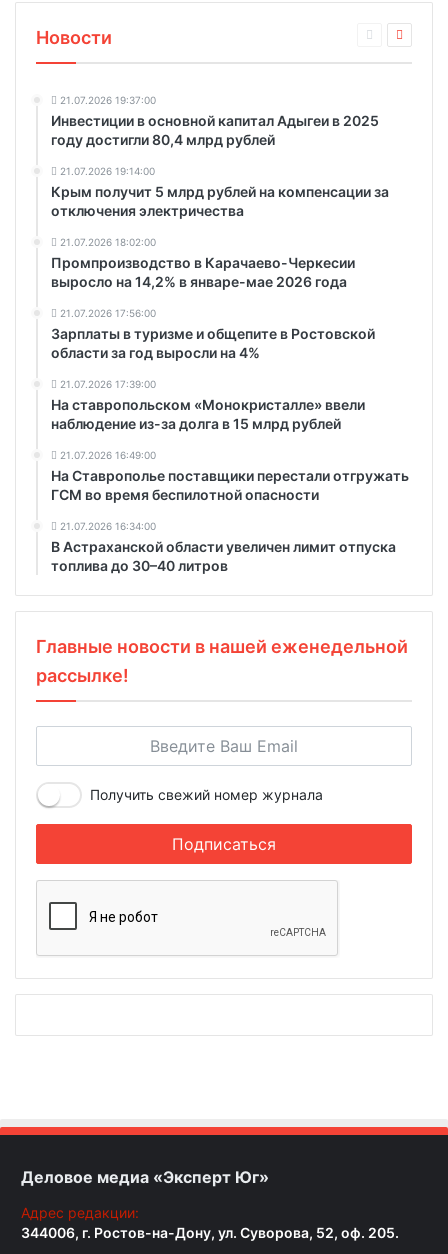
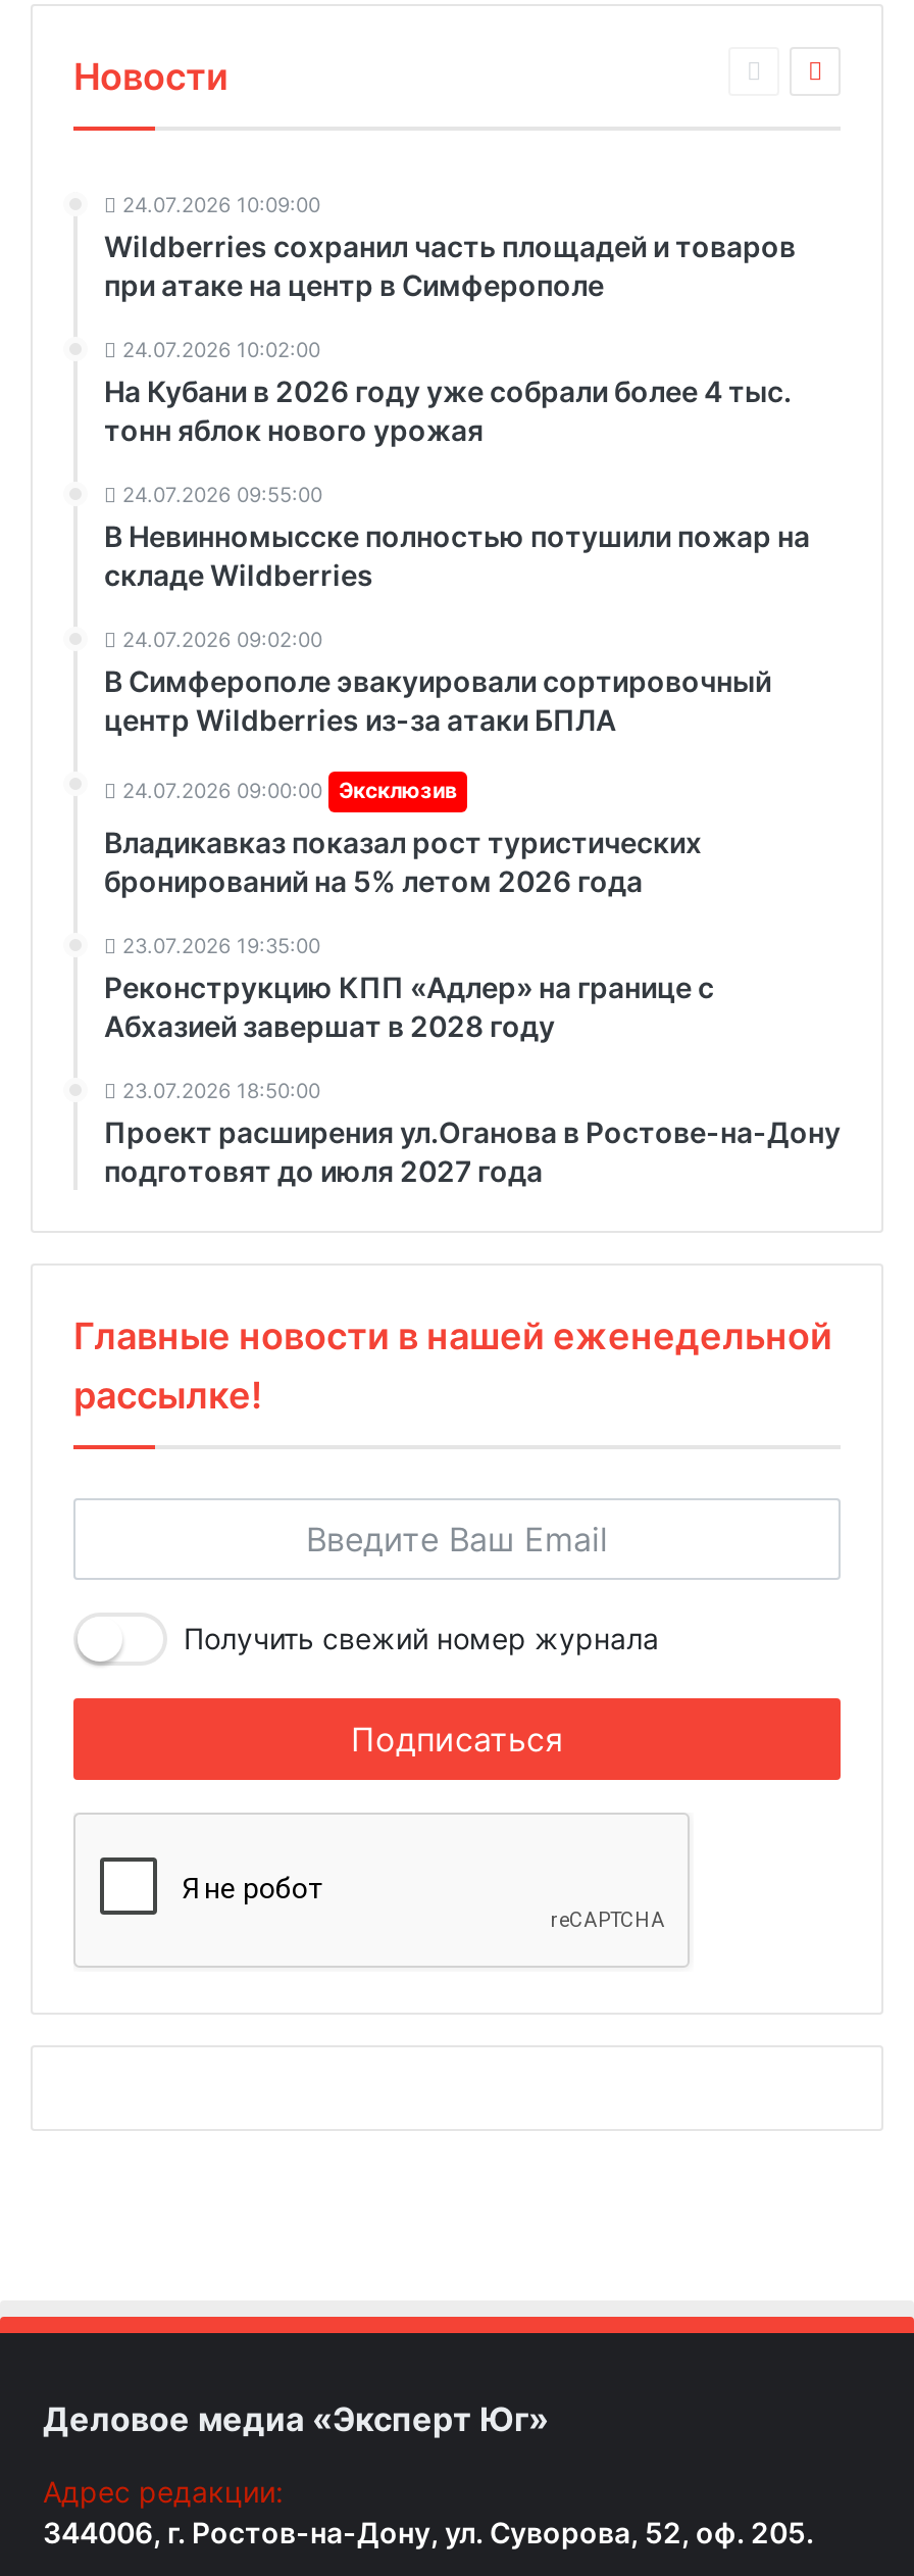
[51,93,409,573] 21.07.2026 19:37:00 | Инвестиции в основной капитал Адыгеи в 2025 | году достигли 80,4 млрд рублей | 21.07.2026 19:14:00 | Крым получит 5 млрд рублей на компенсации за | отключения электричества | 21.07.2026 18:02:00 | Промпроизводство в Карачаево-Черкесии | выросло на 14,2% в январе-мае 2026 года | 21.07.2026 17:56:00 | Зарплаты в туризме и общепите в Ростовской | области за год выросли на 4% | 21.07.2026 17:39:00 | На ставропольском «Монокристалле» ввели | наблюдение из-за долга в 15 млрд рублей | 21.07.2026 16:49:00 | На Ставрополье поставщики перестали отгружать | ГСМ во время беспилотной опасности | 21.07.2026 16:34:00 | В Астраханской области увеличен лимит отпуска | топлива до 30–40 литров -> [104,191,841,1187] 24.07.2026 10:09:00 | Wildberries сохранил часть площадей и товаров | при атаке на центр в Симферополе | 24.07.2026 10:02:00 | На Кубани в 2026 году уже собрали более 4 тыс. | тонн яблок нового урожая | 24.07.2026 09:55:00 | В Невинномысске полностью потушили пожар на | складе Wildberries | 24.07.2026 09:02:00 | В Симферополе эвакуировали сортировочный | центр Wildberries из-за атаки БПЛА | 24.07.2026 09:00:00 | Эксклюзив | Владикавказ показал рост туристических | бронирований на 5% летом 2026 года | 23.07.2026 19:35:00 | Реконструкцию КПП «Адлер» на границе с | Абхазией завершат в 2028 году | 23.07.2026 18:50:00 | Проект расширения ул.Оганова в Ростове-на-Дону | подготовят до июля 2027 года

